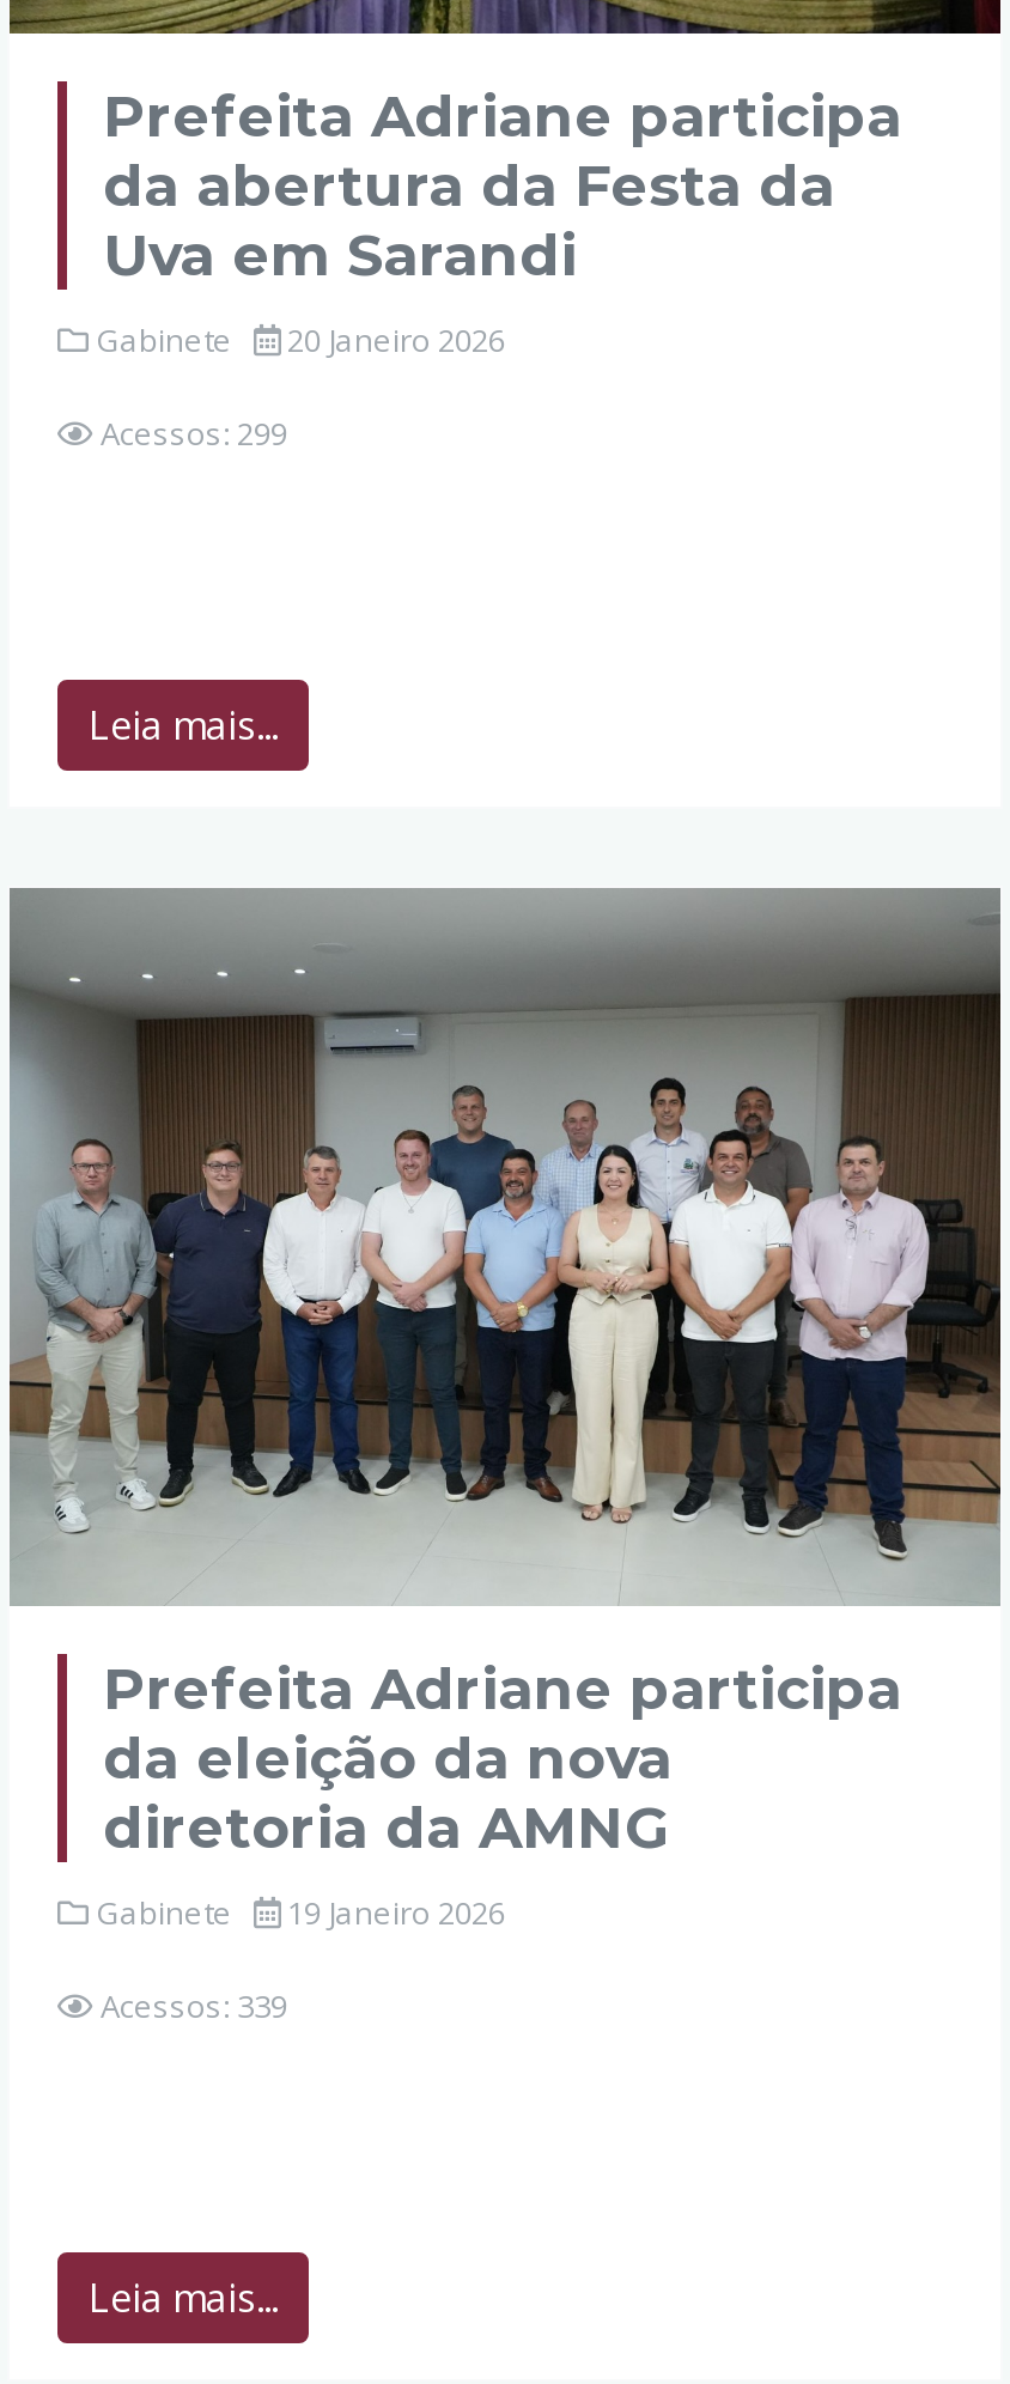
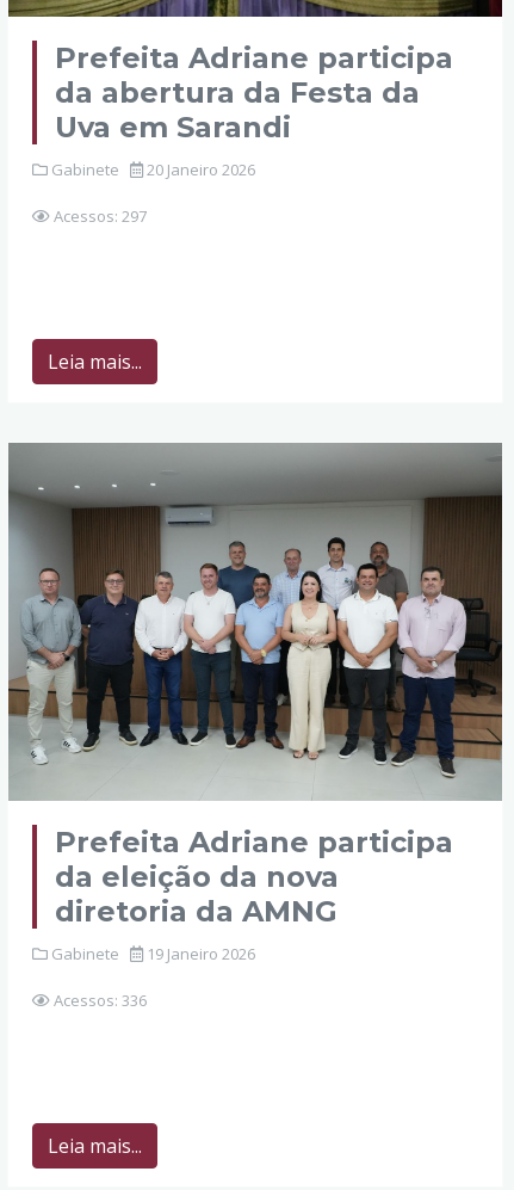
[101,413,287,456] Acessos: 299 -> [54,206,147,227] Acessos: 297
[101,1985,287,2028] Acessos: 339 -> [54,990,147,1011] Acessos: 336

